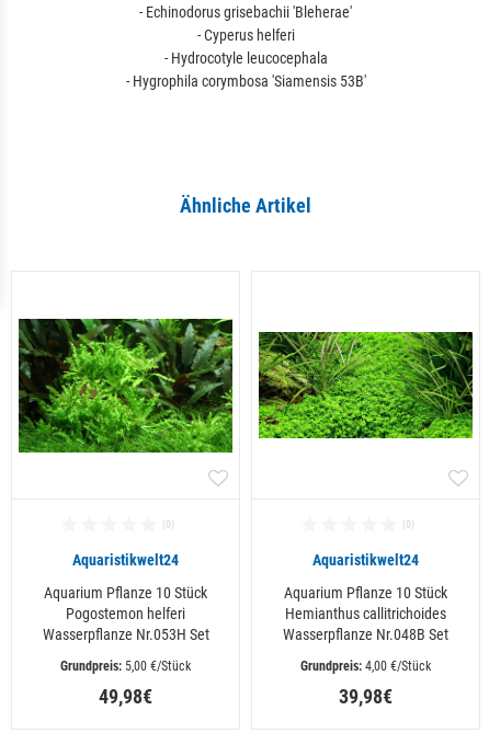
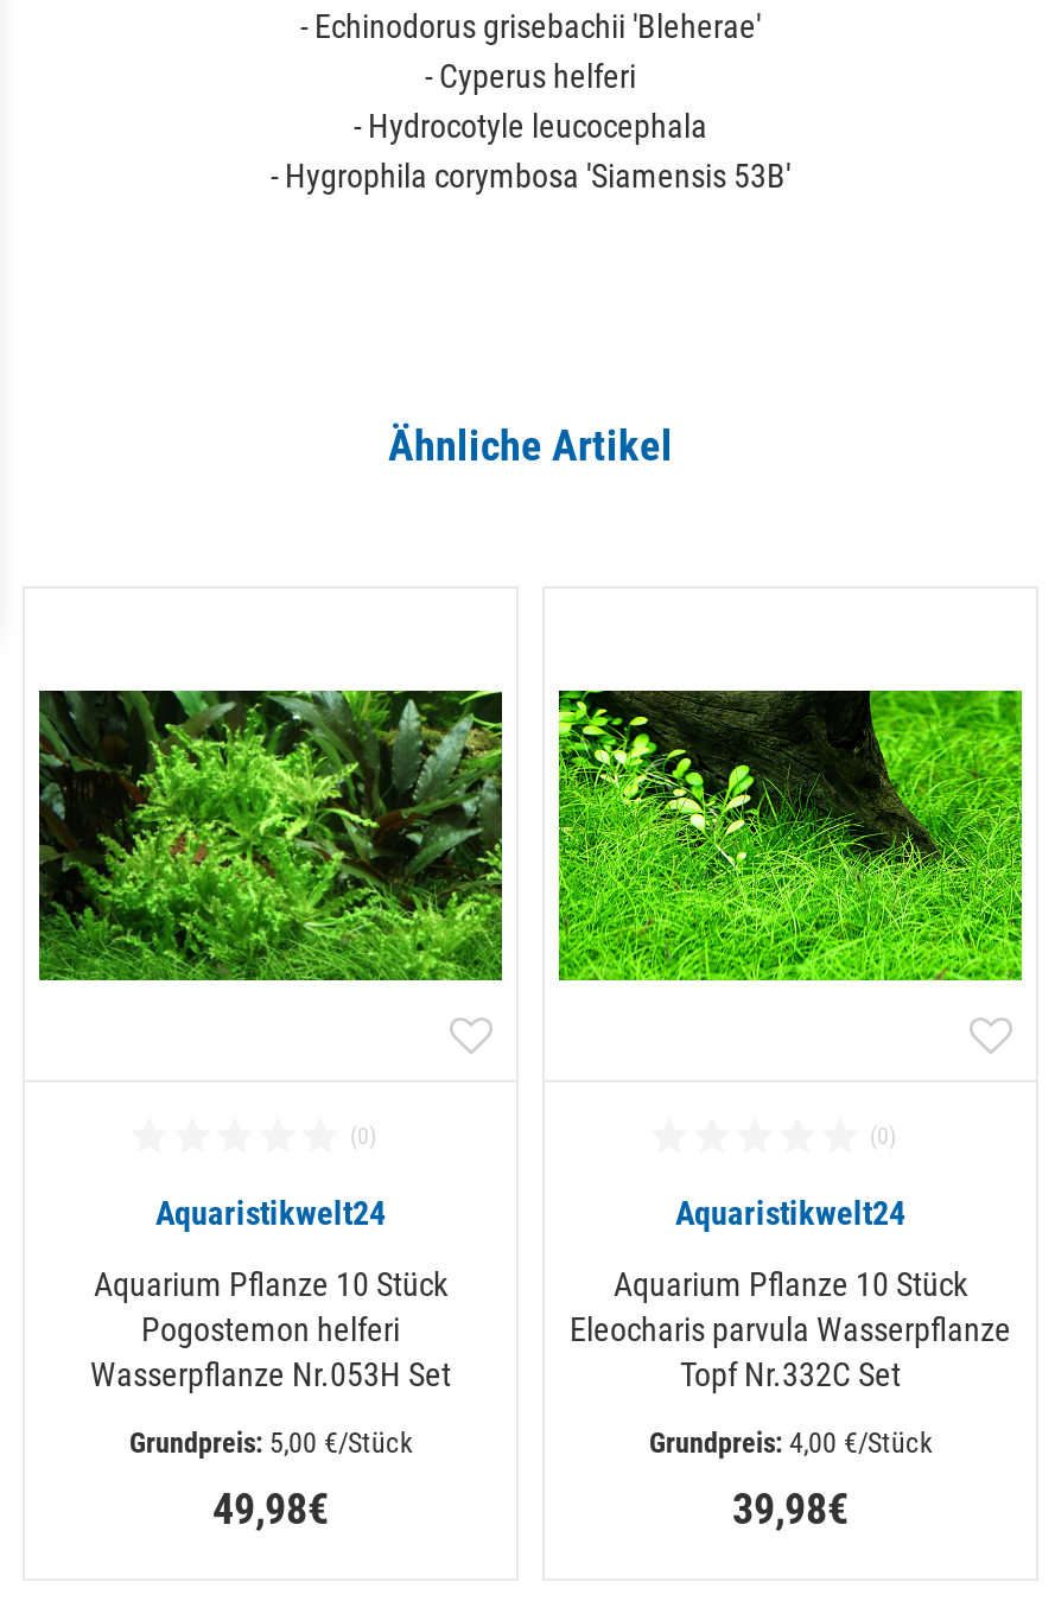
[258,319,474,453] [image] -> [557,688,1024,983] [image]
[283,605,448,643] Hemianthus callitrichoides | Wasserpflanze Nr.048B Set -> [570,1310,1011,1394] Eleocharis parvula Wasserpflanze | Topf Nr.332C Set

